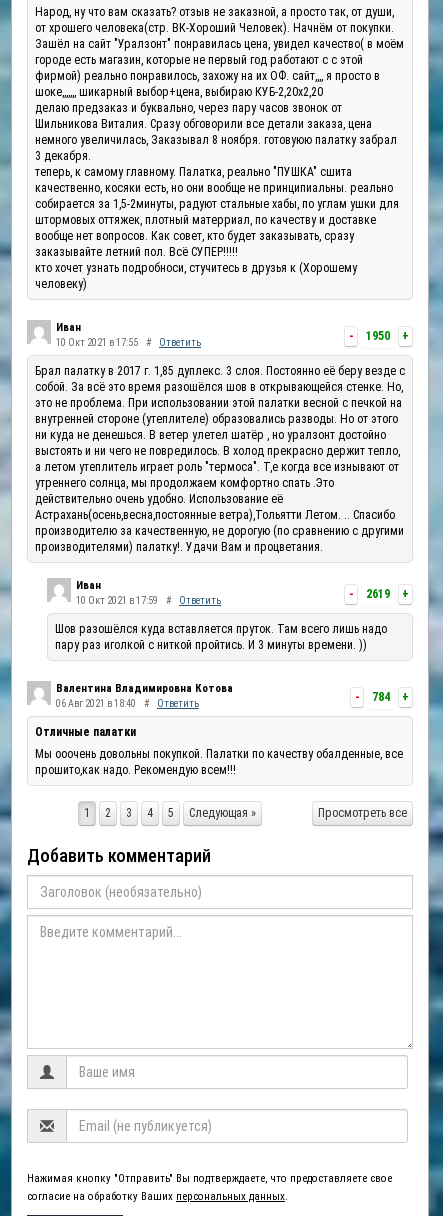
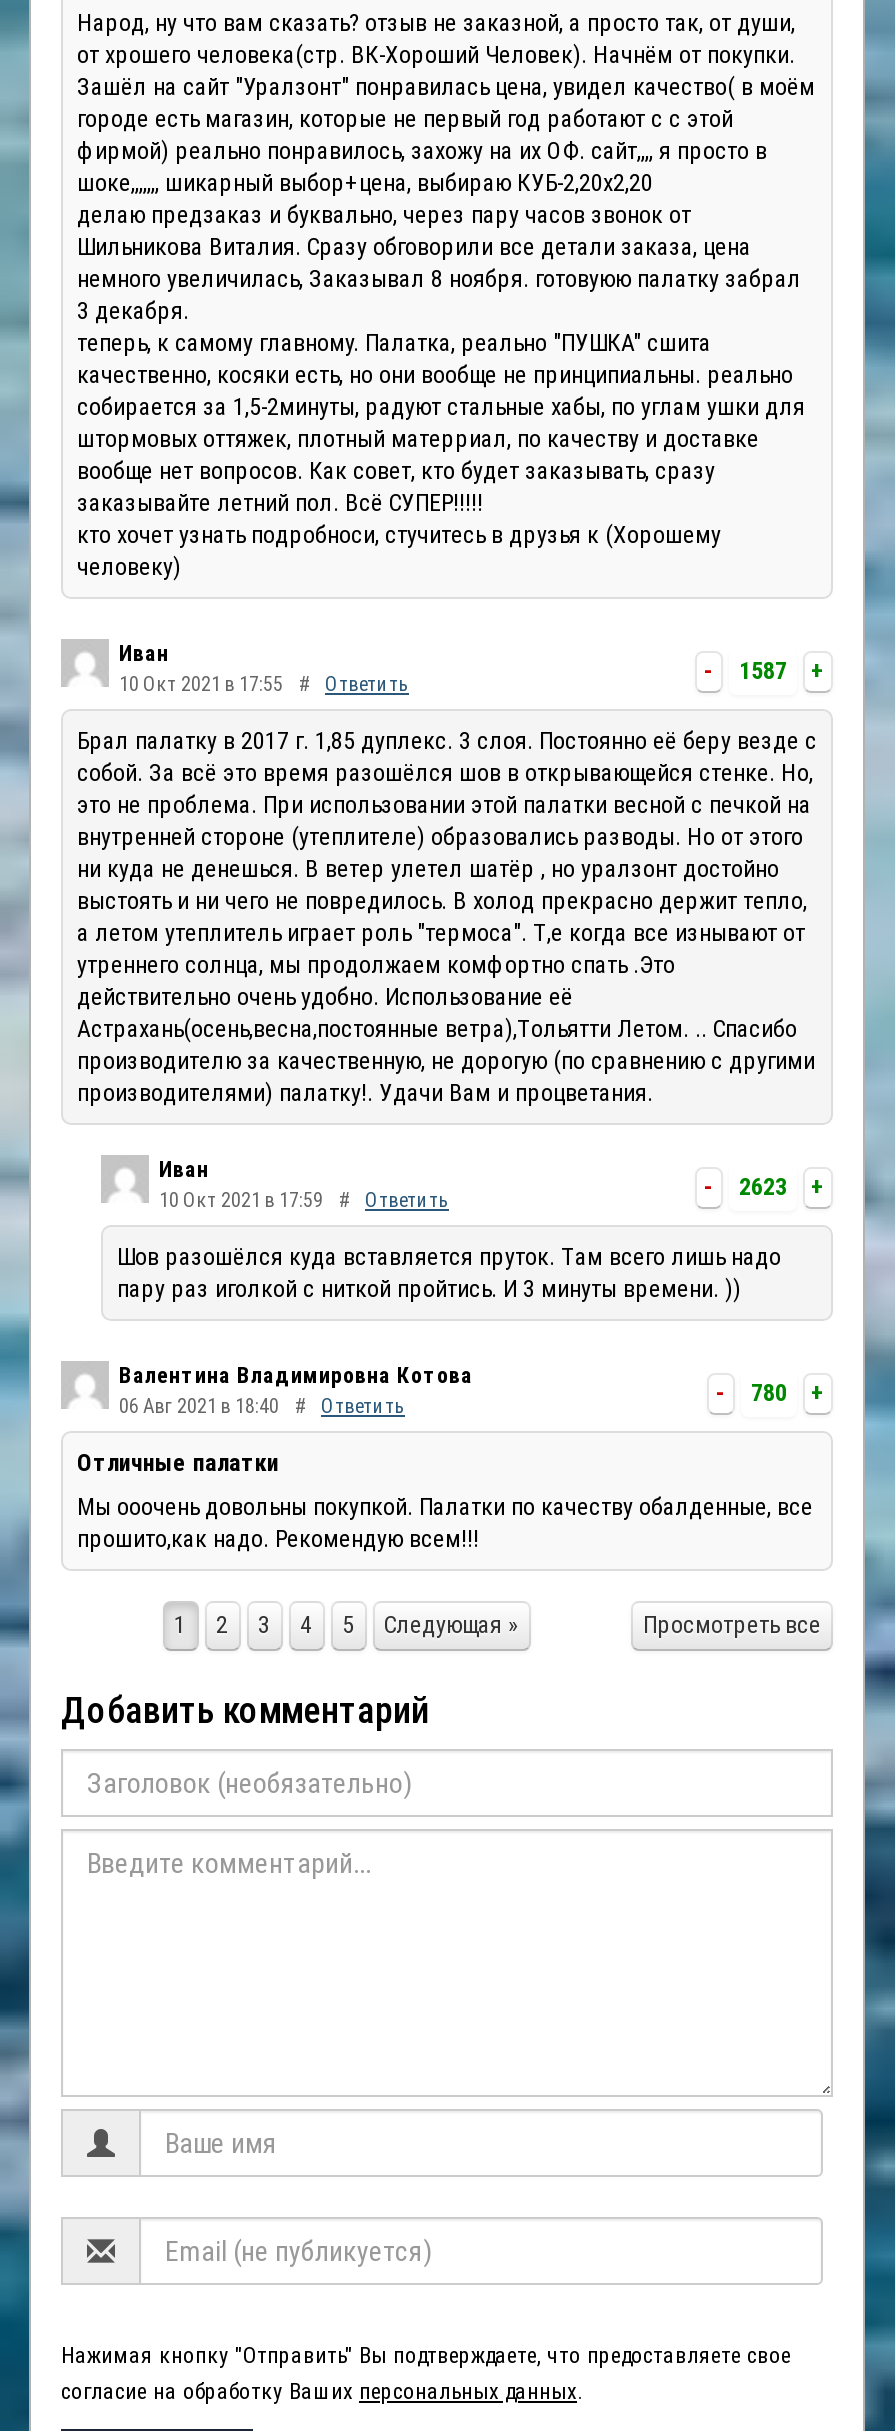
[366,329,390,343] 1950 -> [739,657,787,685] 1587
[366,587,390,601] 2619 -> [739,1173,787,1201] 2623
[372,690,390,704] 784 -> [751,1379,787,1407] 780

